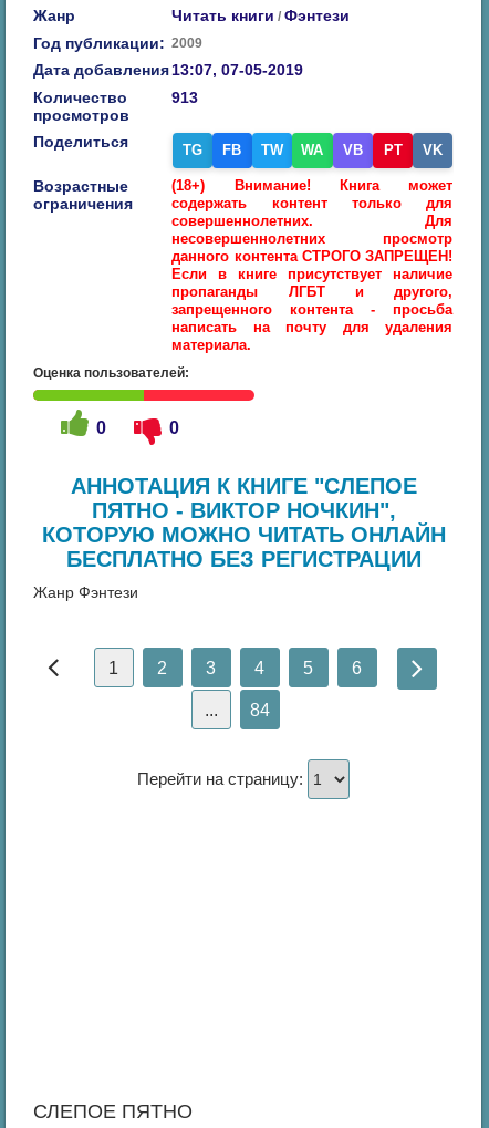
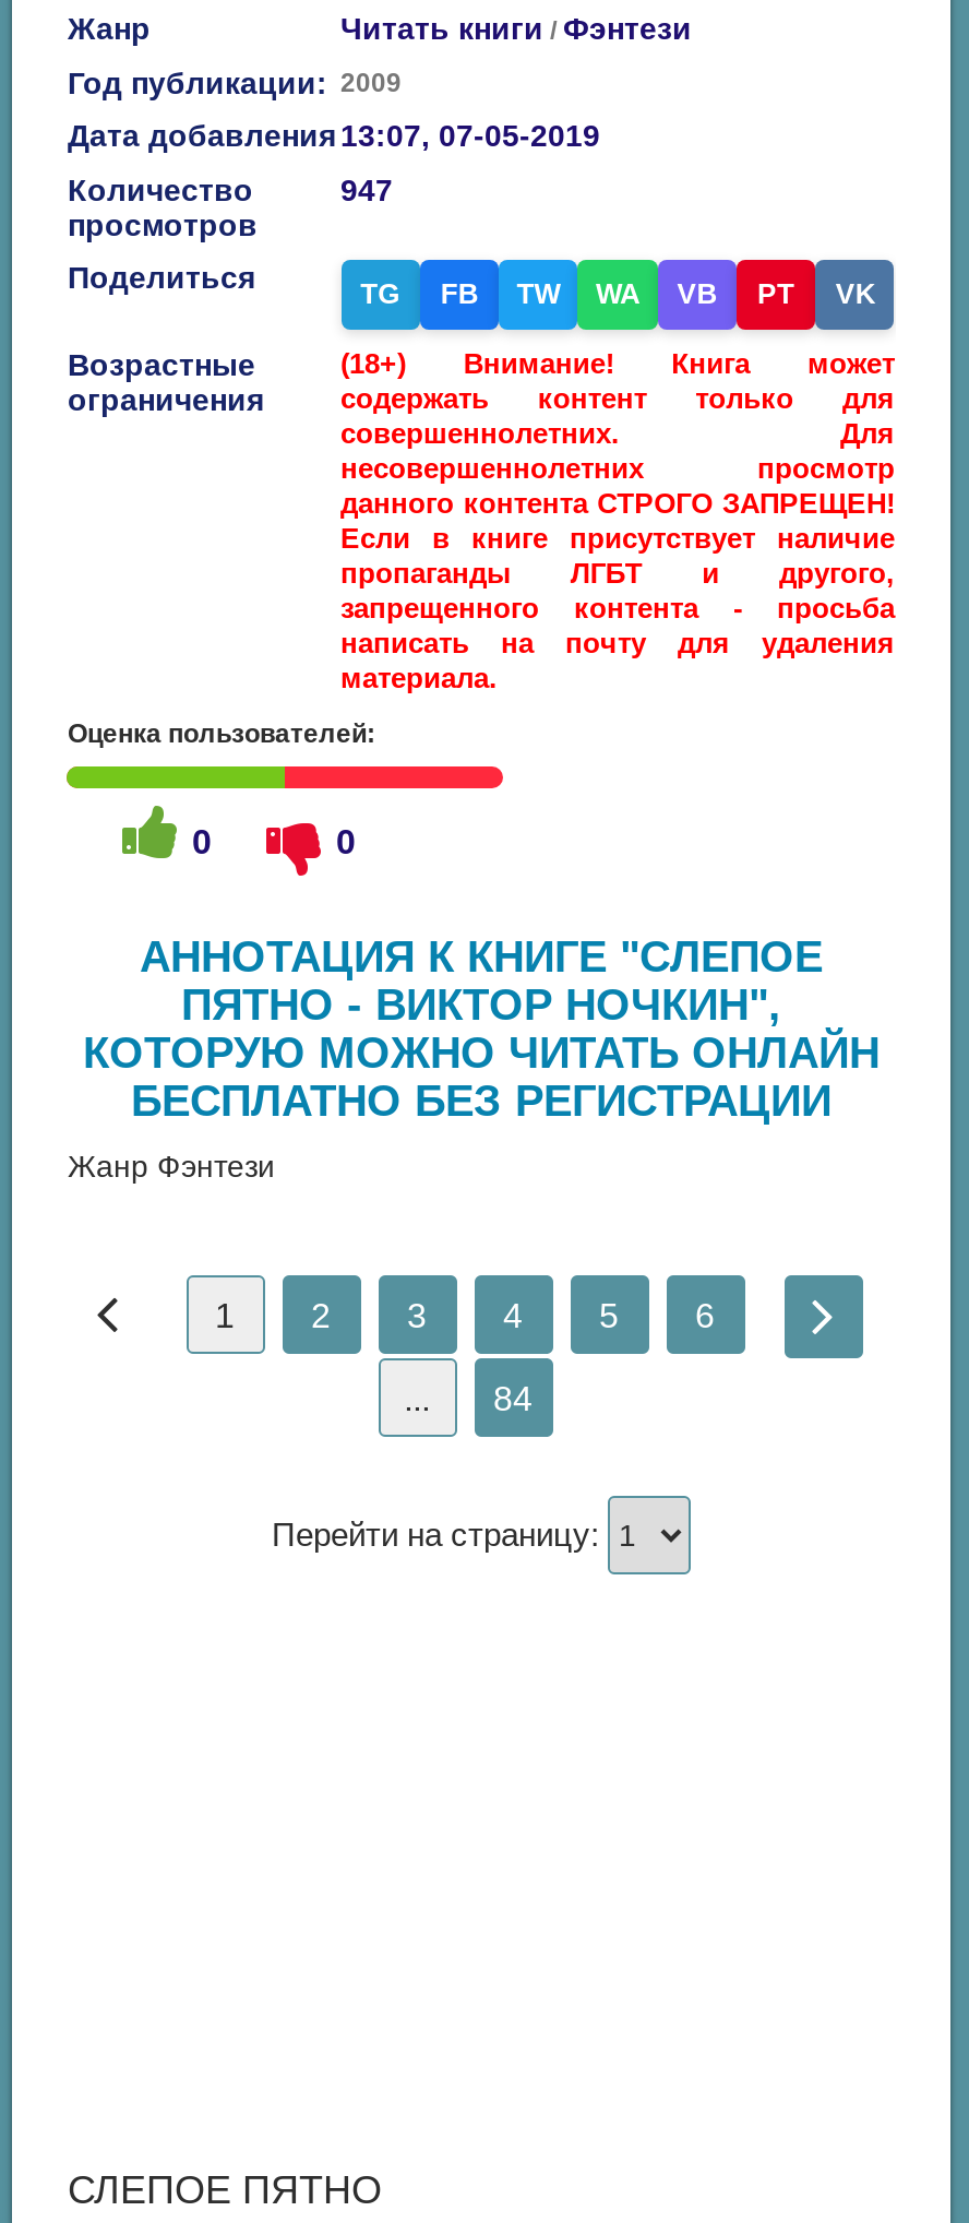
[172,88,199,106] 913 -> [340,172,393,207] 947

